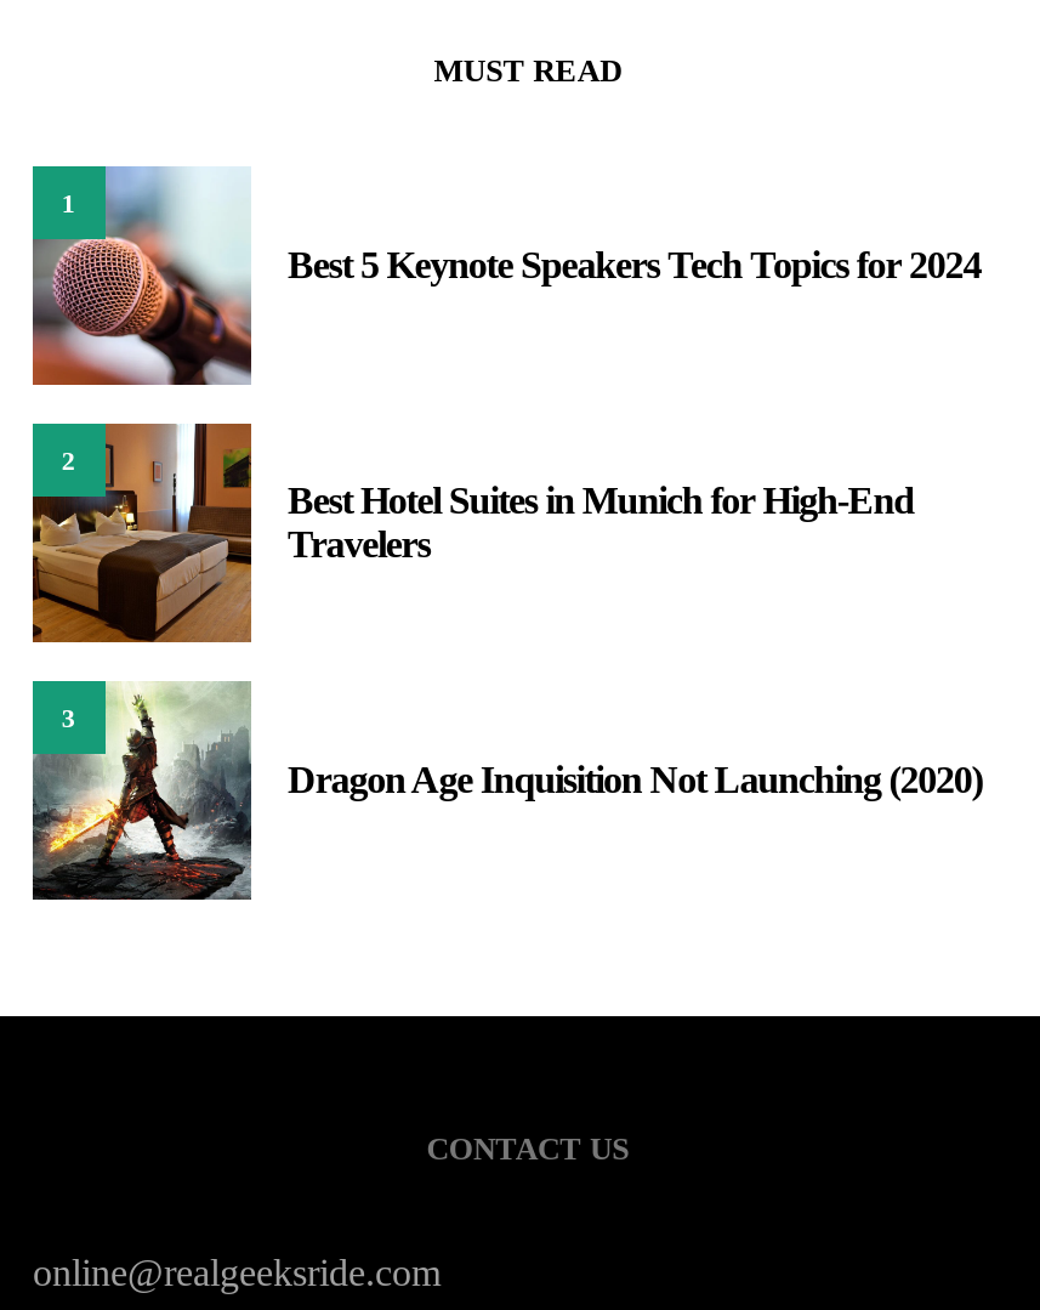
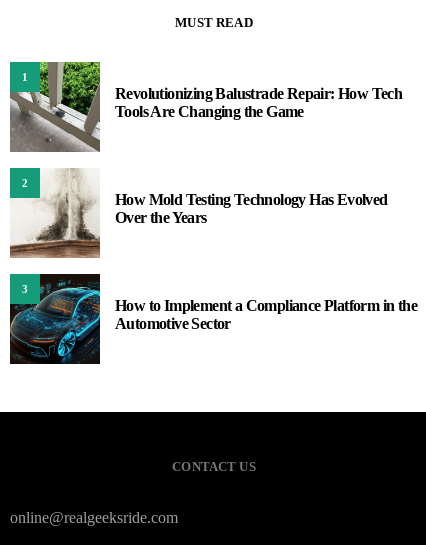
[33,166,981,385] [image] | Best 5 Keynote Speakers Tech Topics for 2024 -> [10,61,402,152] [image] | Revolutionizing Balustrade Repair: How Tech | Tools Are Changing the Game
[30,421,914,645] [image] | Best Hotel Suites in Munich for High-End | Travelers -> [10,168,388,258] [image] | How Mold Testing Technology Has Evolved | Over the Years
[30,681,982,902] [image] | Dragon Age Inquisition Not Launching (2020) -> [9,273,417,365] [image] | How to Implement a Compliance Platform in the | Automotive Sector

